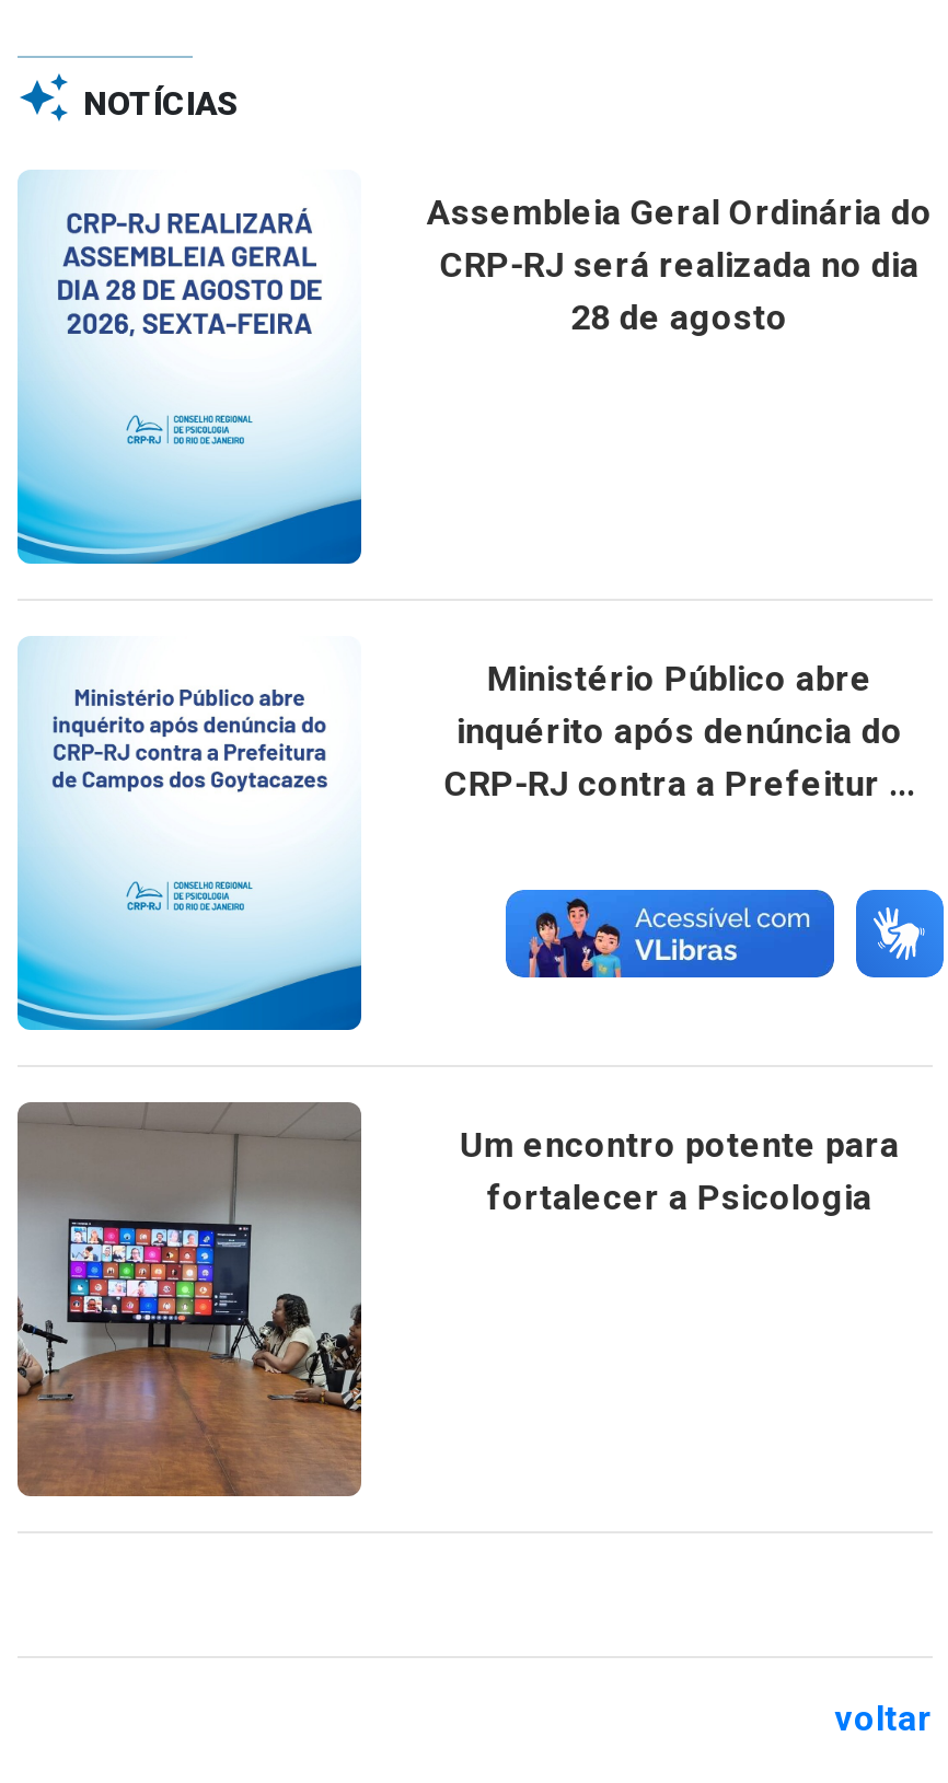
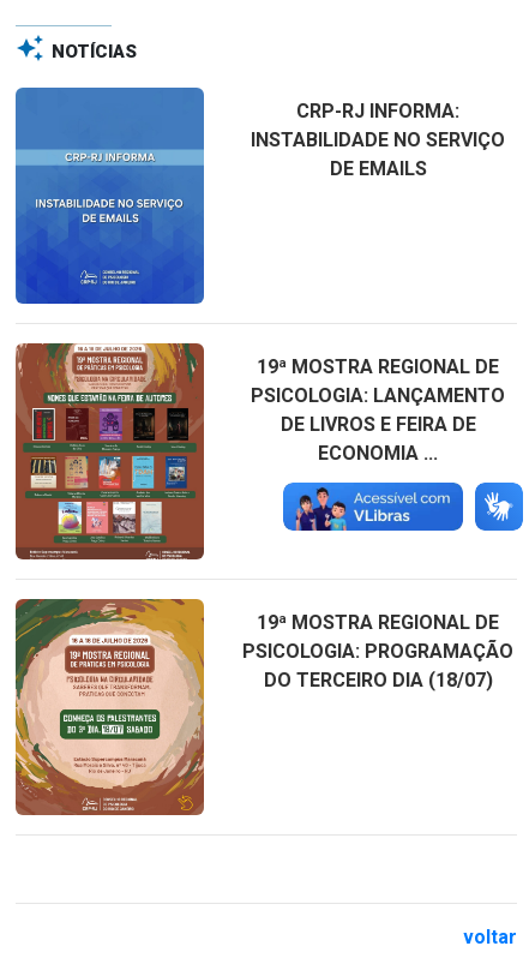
[15,170,932,566] [image] | Assembleia Geral Ordinária do | CRP-RJ será realizada no dia | 28 de agosto -> [14,86,505,305] [image] | CRP-RJ INFORMA: | INSTABILIDADE NO SERVIÇO | DE EMAILS
[15,636,915,1032] [image] | Ministério Público abre | inquérito após denúncia do | CRP-RJ contra a Prefeitur ... -> [14,342,505,561] [image] | 19ª MOSTRA REGIONAL DE | PSICOLOGIA: LANÇAMENTO | DE LIVROS E FEIRA DE | ECONOMIA ...
[15,1102,363,1496] [image] -> [14,599,205,815] [image]
[459,1123,899,1217] Um encontro potente para | fortalecer a Psicologia -> [243,610,514,691] 19ª MOSTRA REGIONAL DE | PSICOLOGIA: PROGRAMAÇÃO | DO TERCEIRO DIA (18/07)

